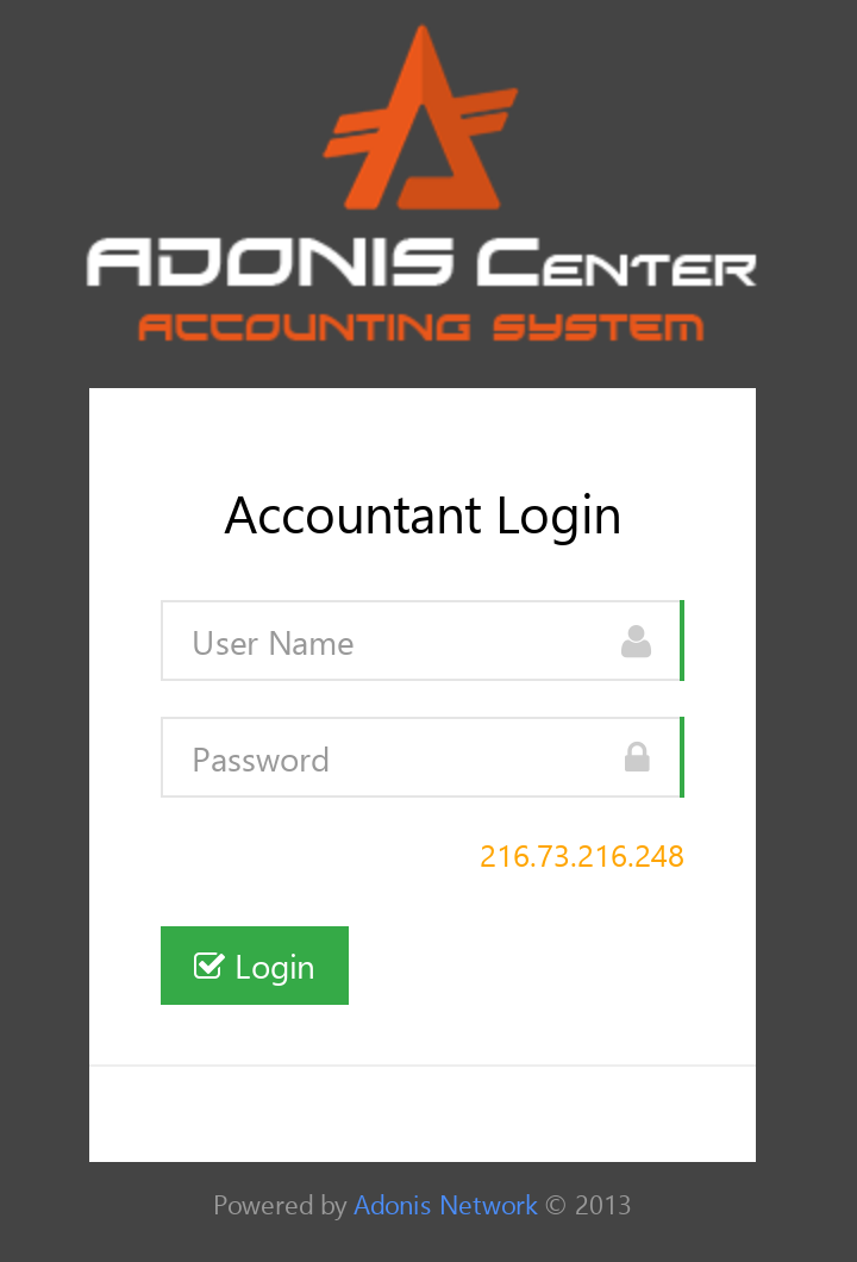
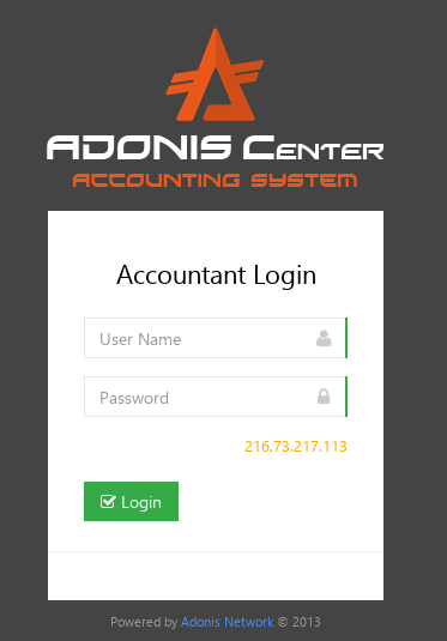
[480,833,684,874] 216.73.216.248 -> [244,435,348,455] 216.73.217.113

